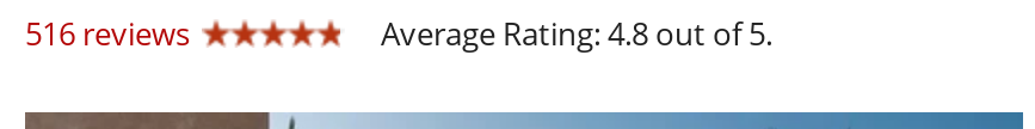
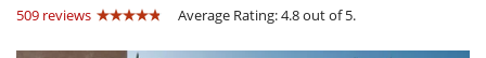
[25,12,190,55] 516 reviews -> [16,6,91,25] 509 reviews

